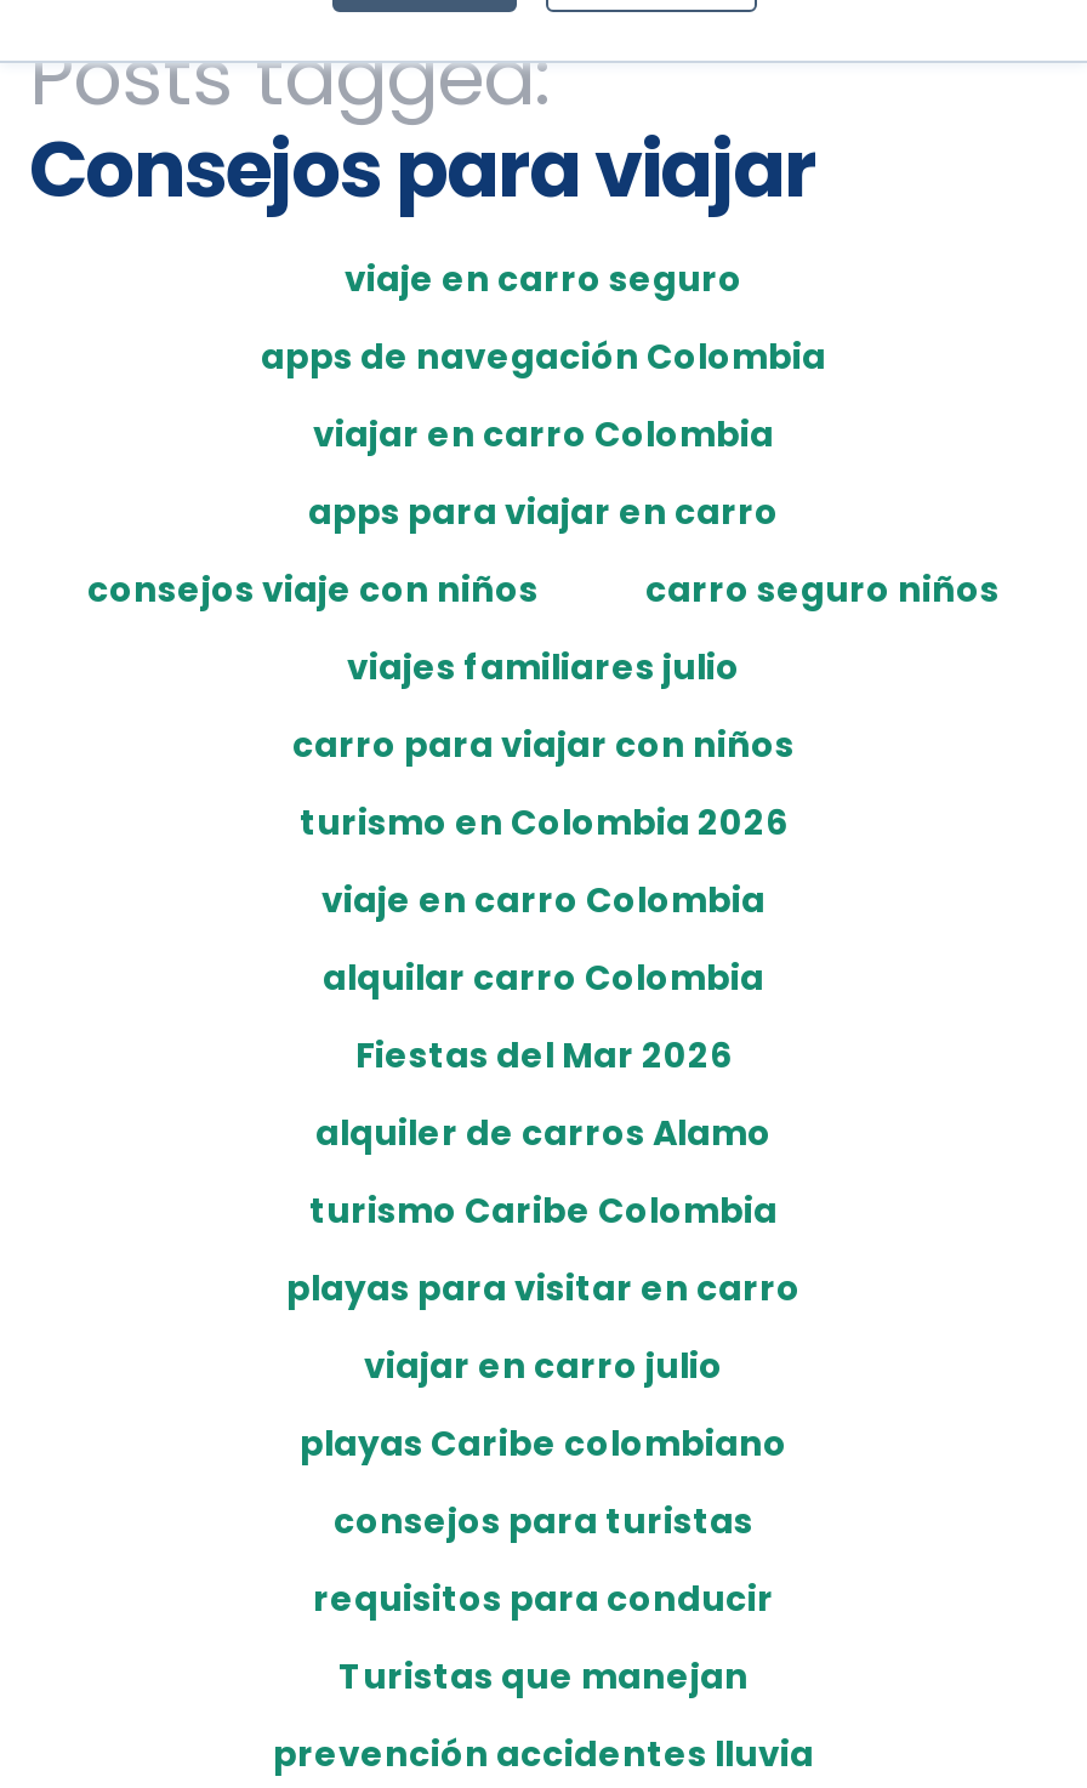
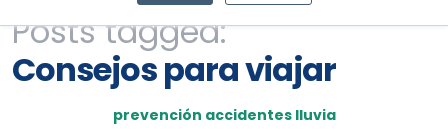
[87,255,1000,1701] viaje en carro seguro | apps de navegación Colombia | viajar en carro Colombia | apps para viajar en carro | consejos viaje con niños | carro seguro niños | viajes familiares julio | carro para viajar con niños | turismo en Colombia 2026 | viaje en carro Colombia | alquilar carro Colombia | Fiestas del Mar 2026 | alquiler de carros Alamo | turismo Caribe Colombia | playas para visitar en carro | viajar en carro julio | playas Caribe colombiano | consejos para turistas | requisitos para conducir | Turistas que manejan -> none

